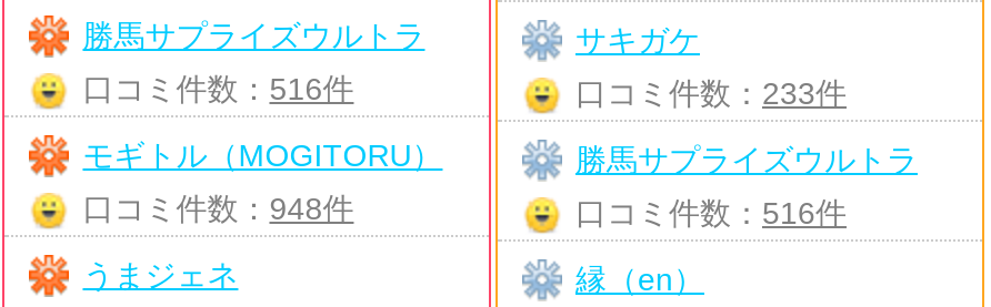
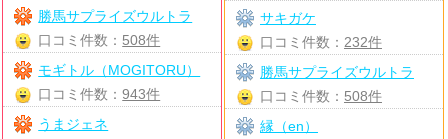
[83,71,354,106] 口コミ件数：516件 -> [38,32,160,48] 口コミ件数：508件
[575,75,847,111] 口コミ件数：233件 -> [260,34,382,50] 口コミ件数：232件
[83,191,354,226] 口コミ件数：948件 -> [38,86,160,102] 口コミ件数：943件
[575,195,847,231] 口コミ件数：516件 -> [260,88,382,104] 口コミ件数：508件

